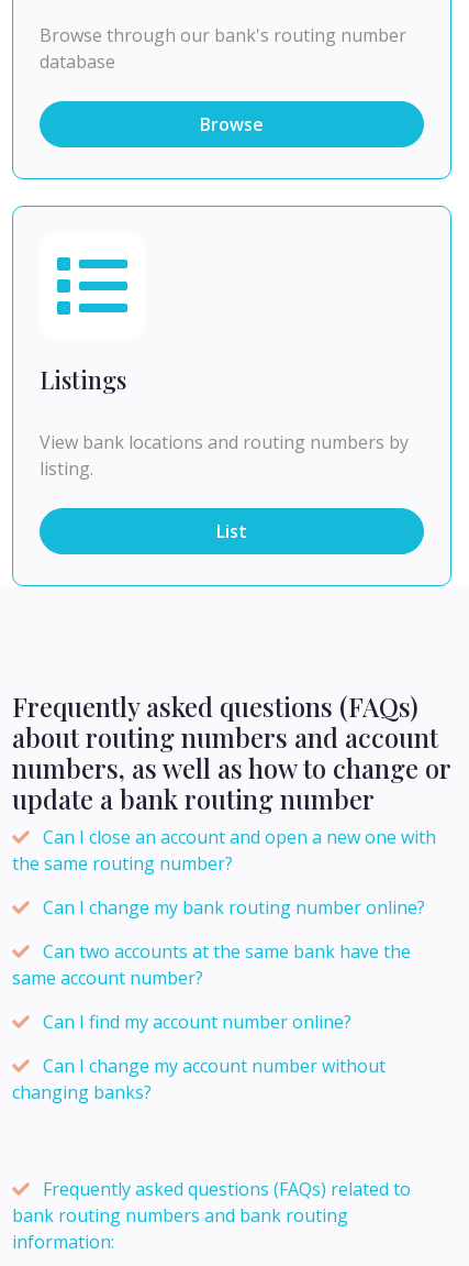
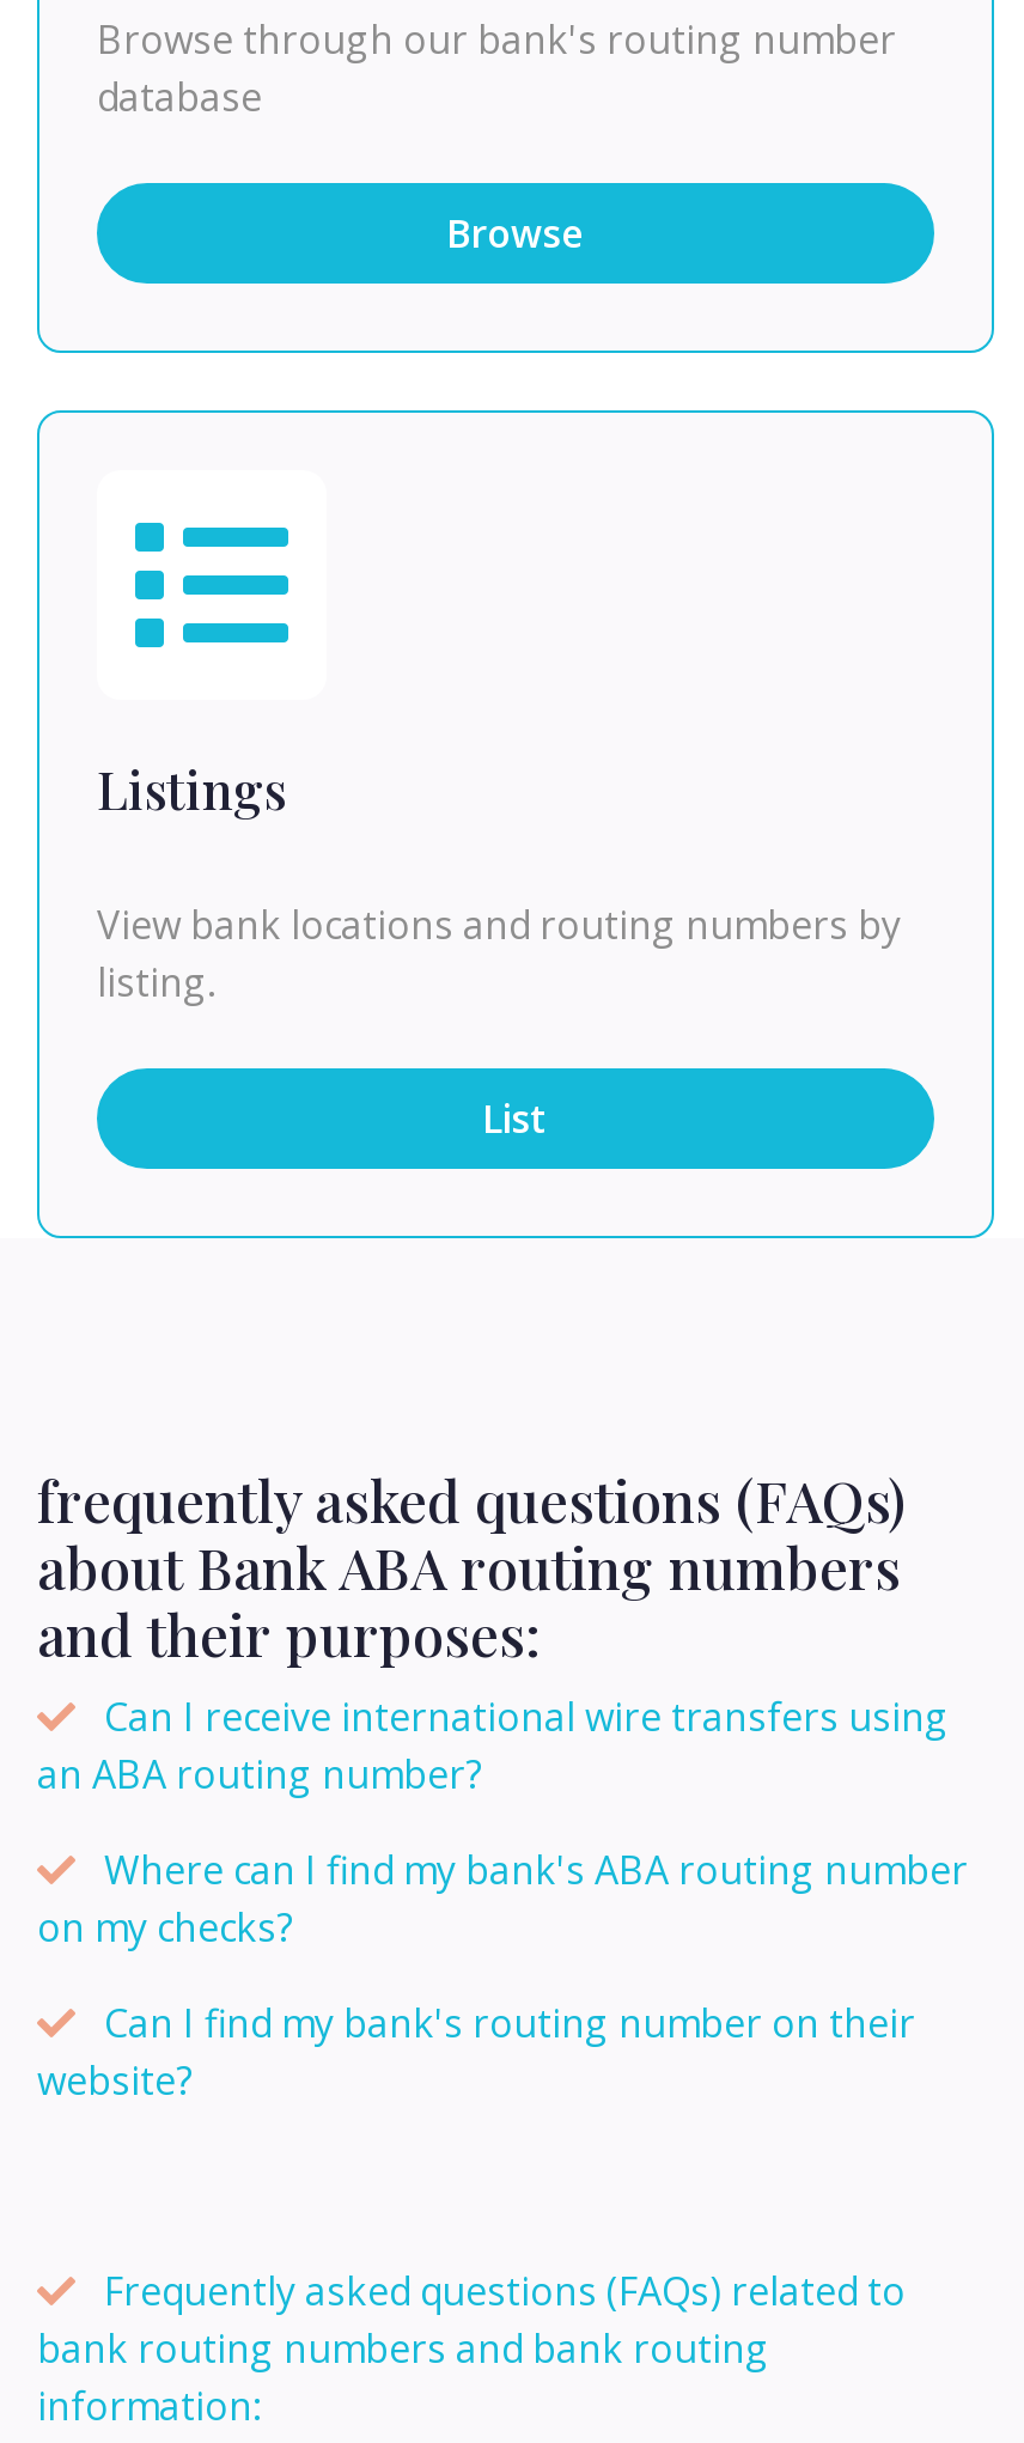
[12,690,451,1104] Frequently asked questions (FAQs) | about routing numbers and account | numbers, as well as how to change or | update a bank routing number | Can I close an account and open a new one with | the same routing number? | Can I change my bank routing number online? | Can two accounts at the same bank have the | same account number? | Can I find my account number online? | Can I change my account number without | changing banks? -> [37,1463,968,2107] frequently asked questions (FAQs) | about Bank ABA routing numbers | and their purposes: | Can I receive international wire transfers using | an ABA routing number? | Where can I find my bank's ABA routing number | on my checks? | Can I find my bank's routing number on their | website?

